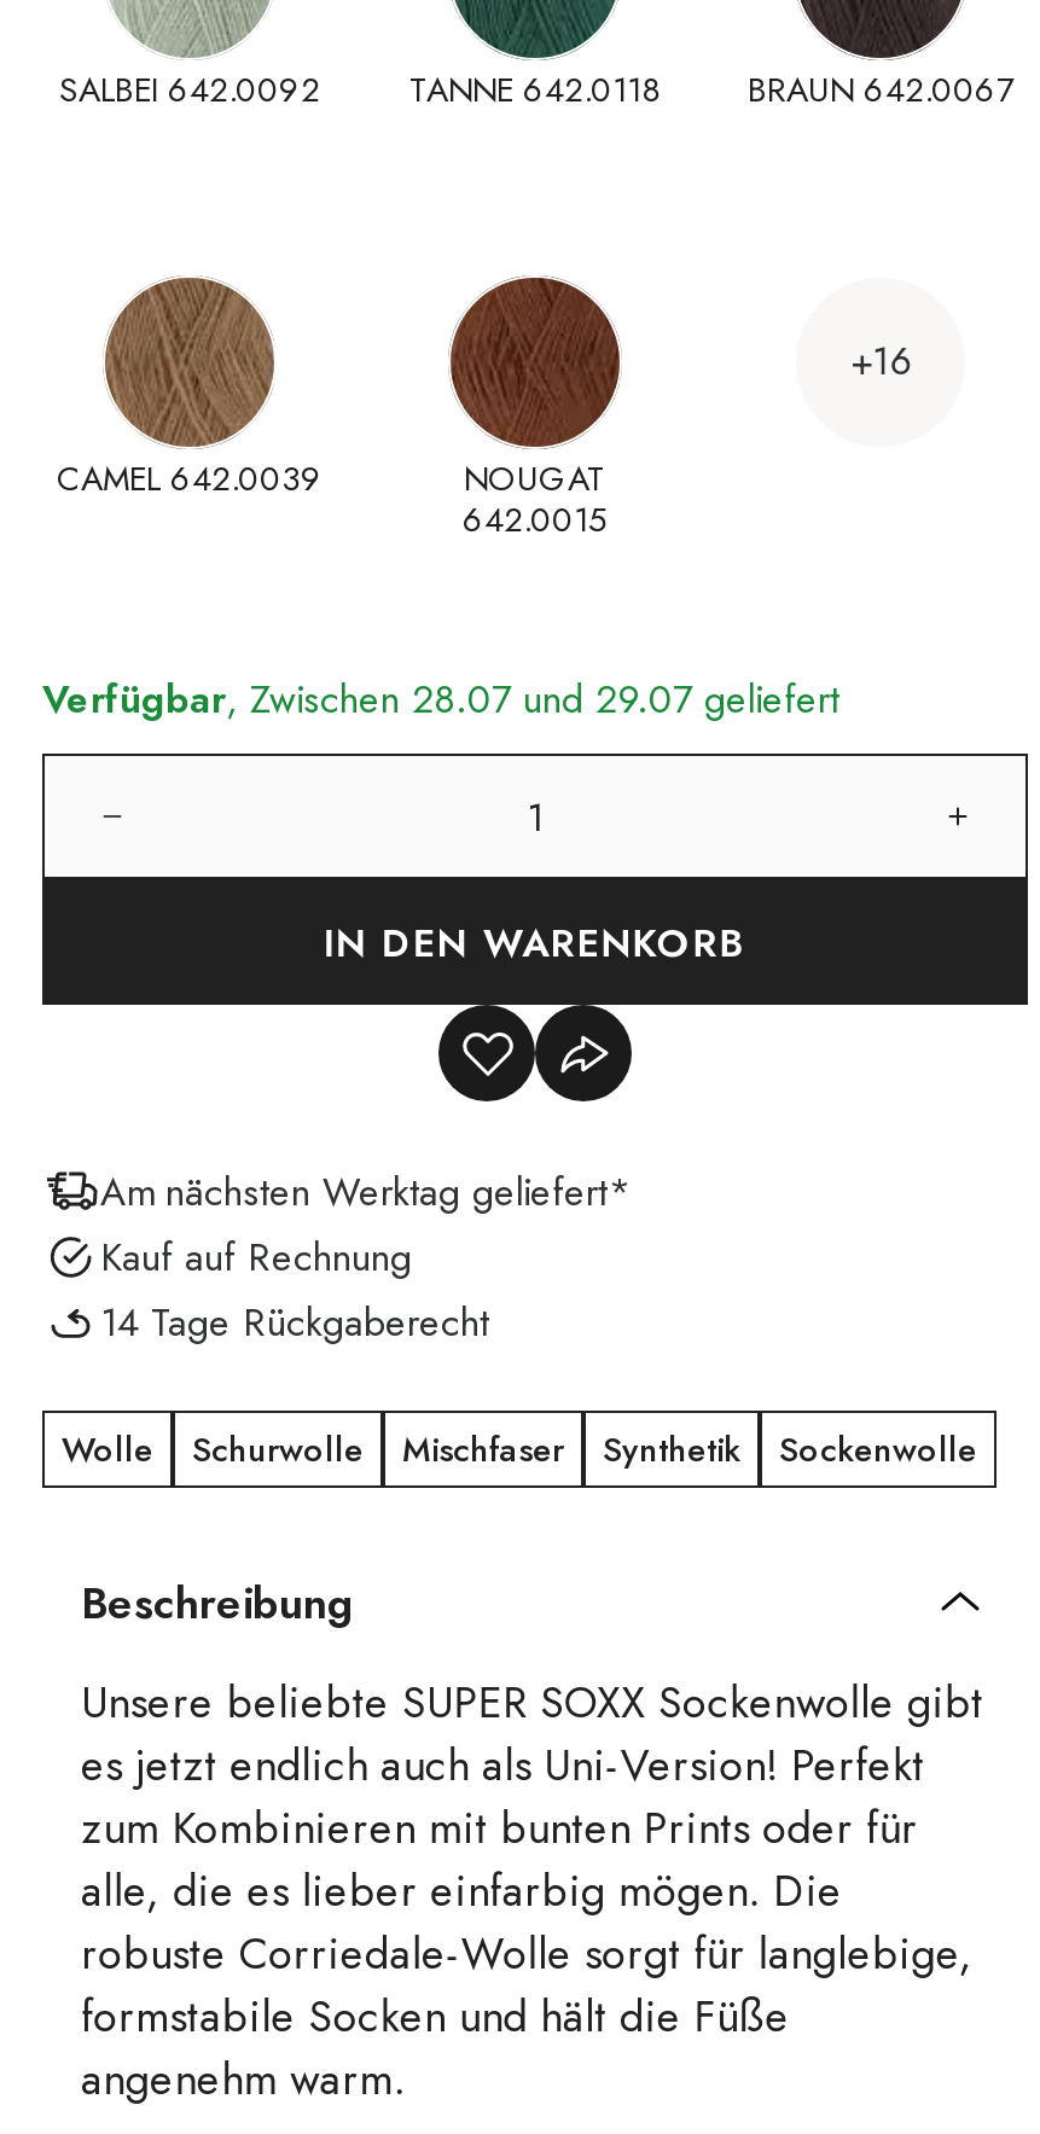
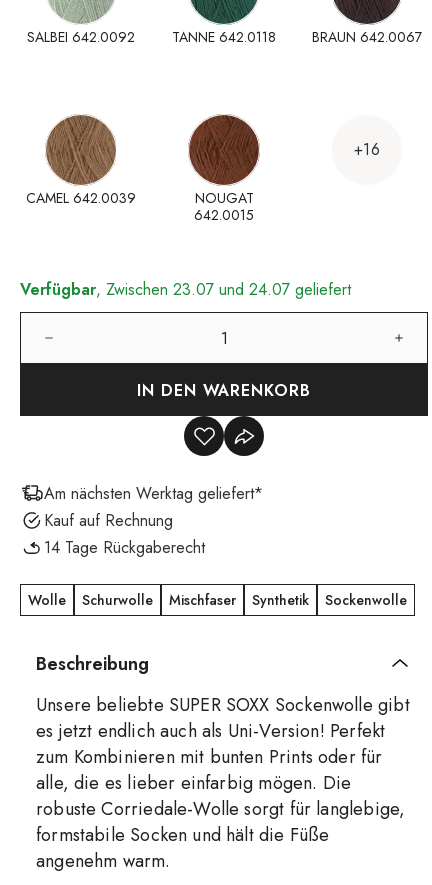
[42,672,839,728] Verfügbar, Zwischen 28.07 und 29.07 geliefert -> [20,278,351,301] Verfügbar, Zwischen 23.07 und 24.07 geliefert

